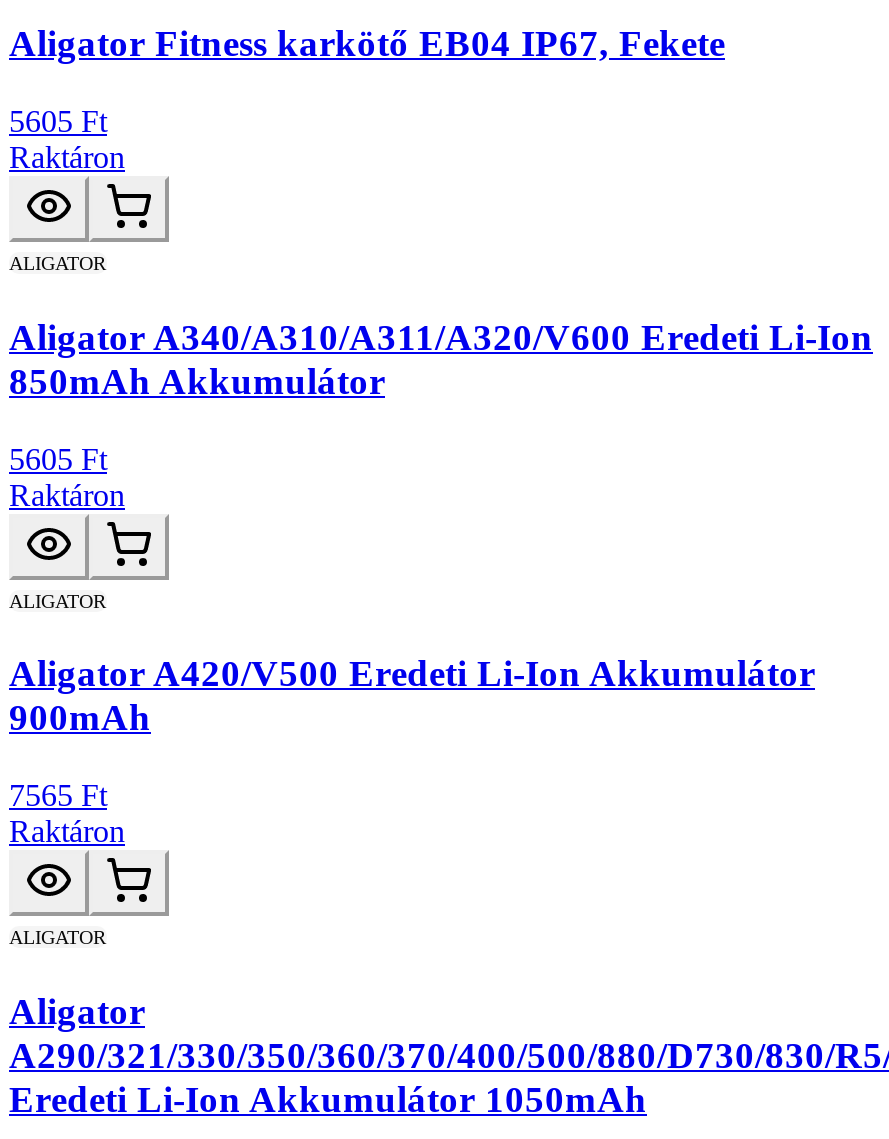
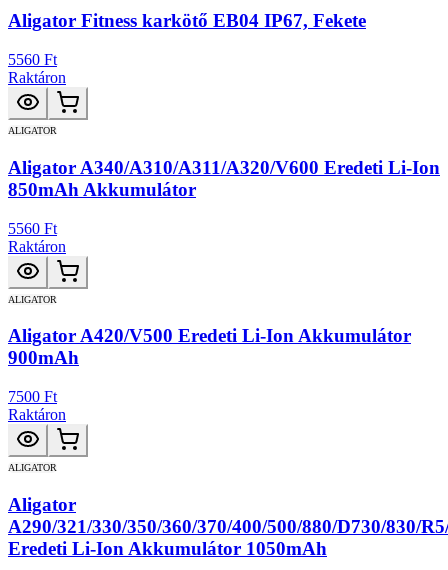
[9,104,107,138] 5605 Ft -> [8,51,57,68] 5560 Ft
[9,441,107,475] 5605 Ft -> [8,220,57,237] 5560 Ft
[9,778,107,812] 7565 Ft -> [8,388,57,405] 7500 Ft

